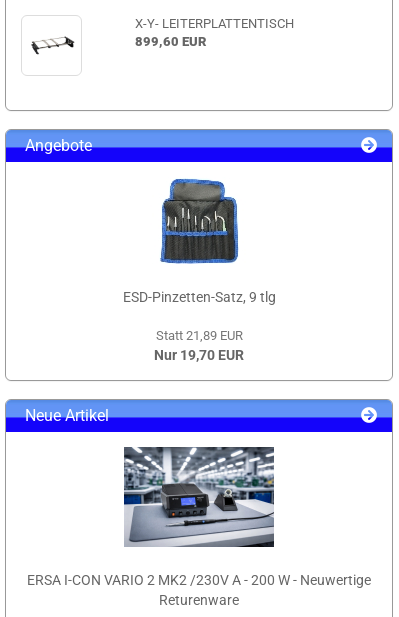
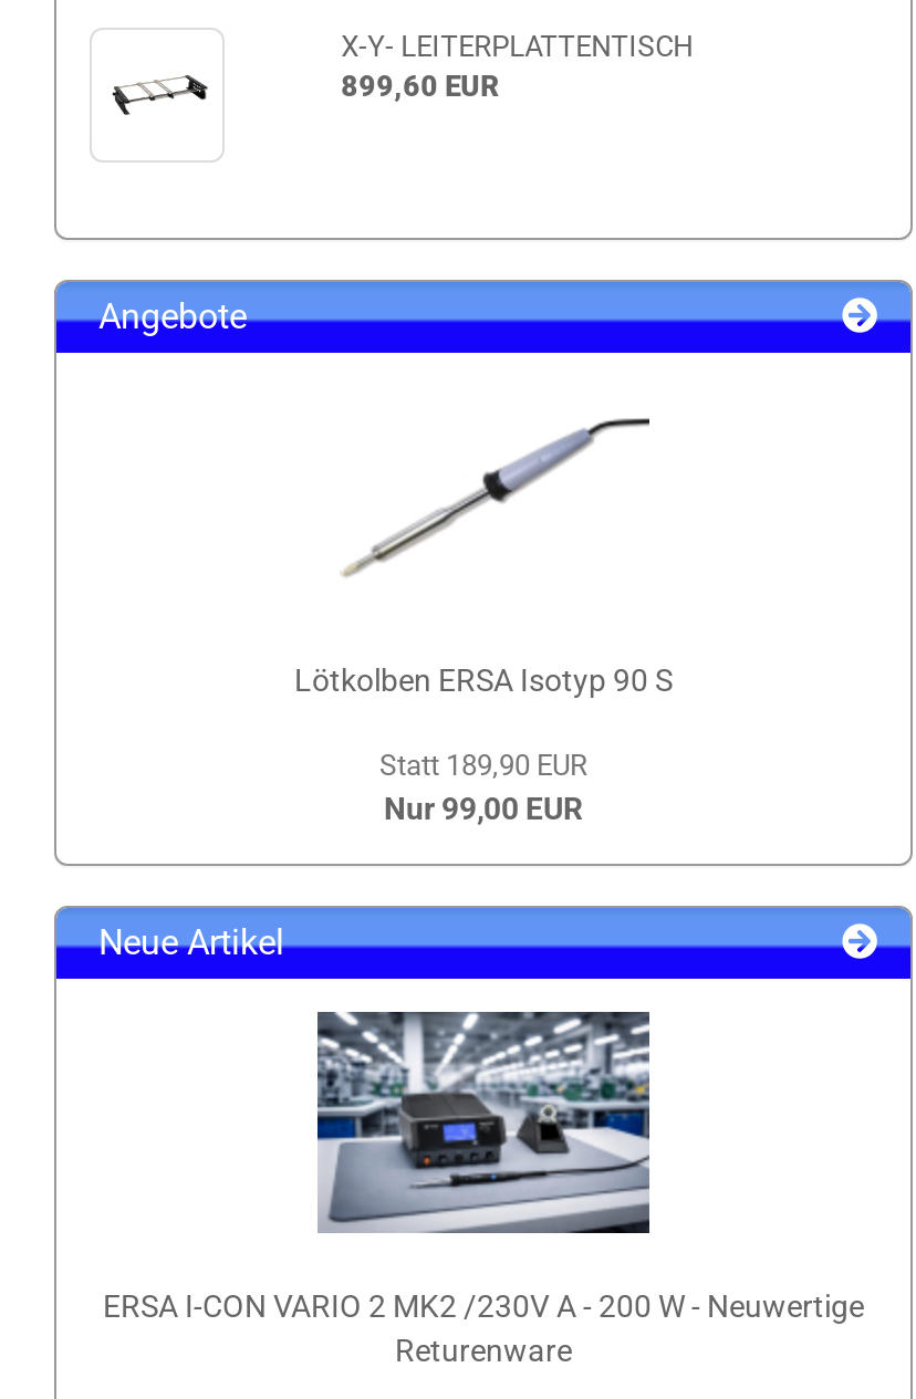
[122,178,275,305] [image] | ESD-Pinzetten-Satz, 9 tlg -> [294,417,673,698] [image] | Lötkolben ERSA Isotyp 90 S
[154,328,244,363] Statt 21,89 EUR | Nur 19,70 EUR -> [379,749,587,826] Statt 189,90 EUR | Nur 99,00 EUR

